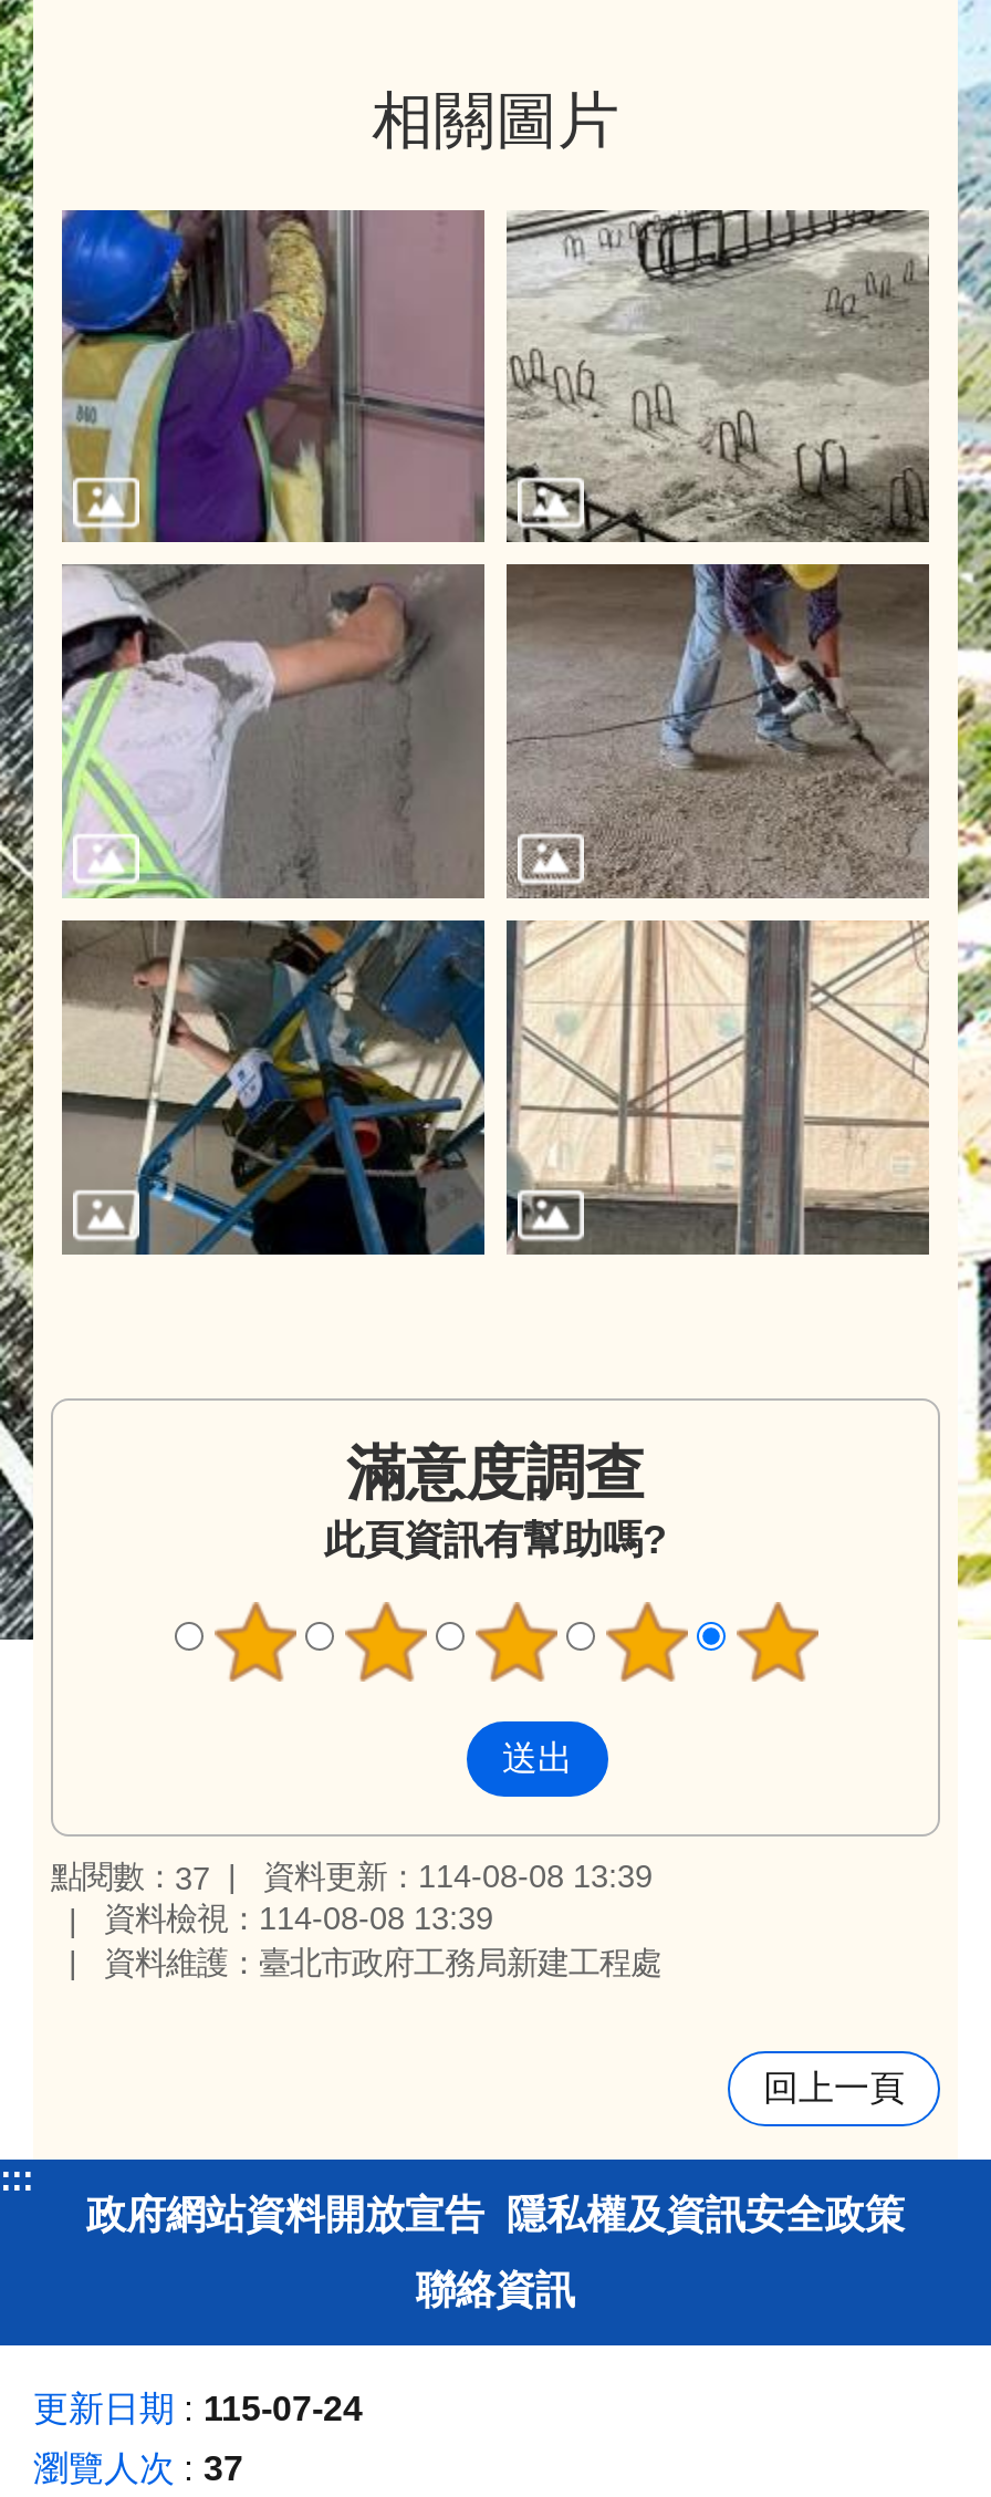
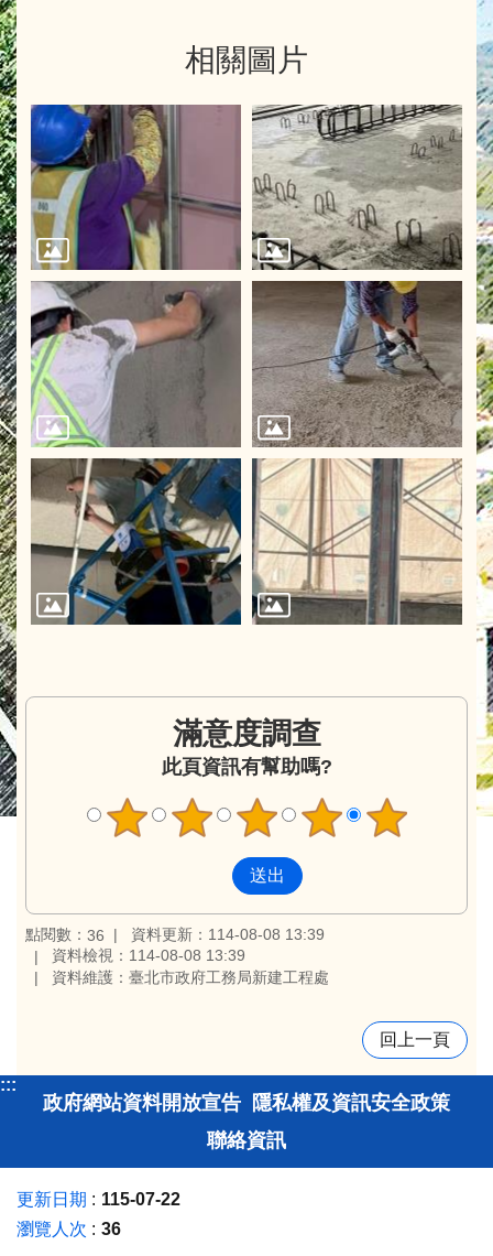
[51,1858,653,1896] 點閱數：37 資料更新：114-08-08 13:39 -> [25,925,325,944] 點閱數：36 資料更新：114-08-08 13:39
[33,2389,363,2427] 更新日期 115-07-24 -> [17,1190,180,1209] 更新日期 115-07-22
[33,2449,243,2487] 瀏覽人次 37 -> [17,1220,121,1238] 瀏覽人次 36

